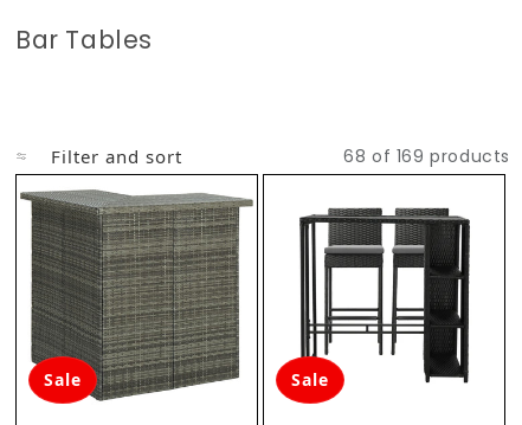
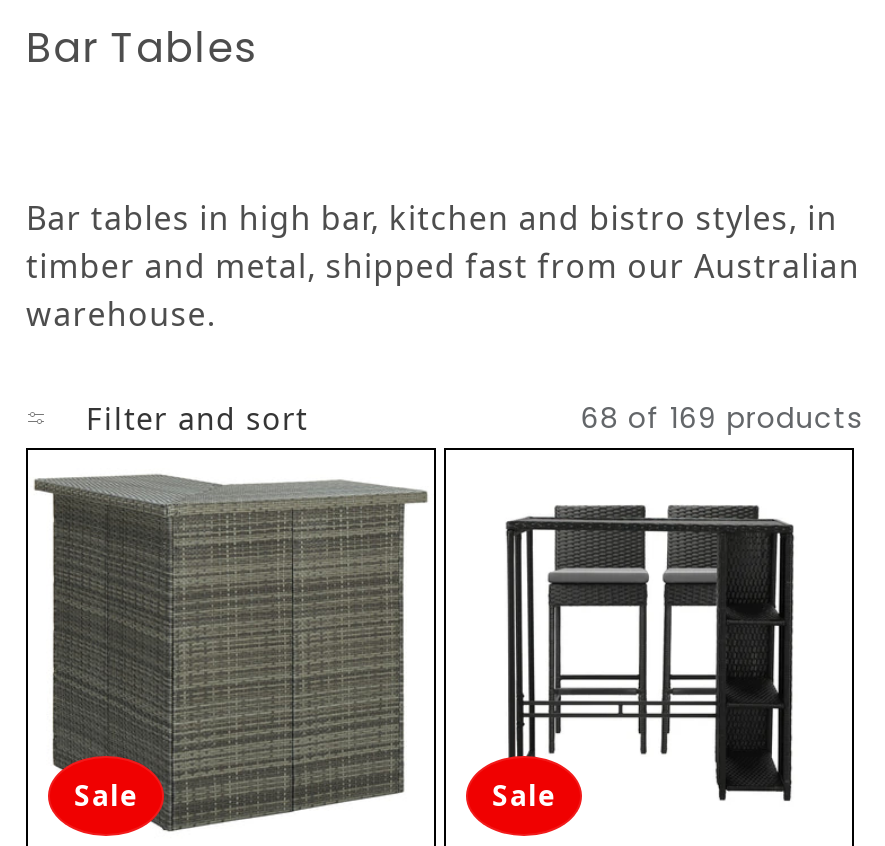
none -> [26,197,860,337] Bar tables in high bar, kitchen and bistro styles, in | timber and metal, shipped fast from our Australian | warehouse.

